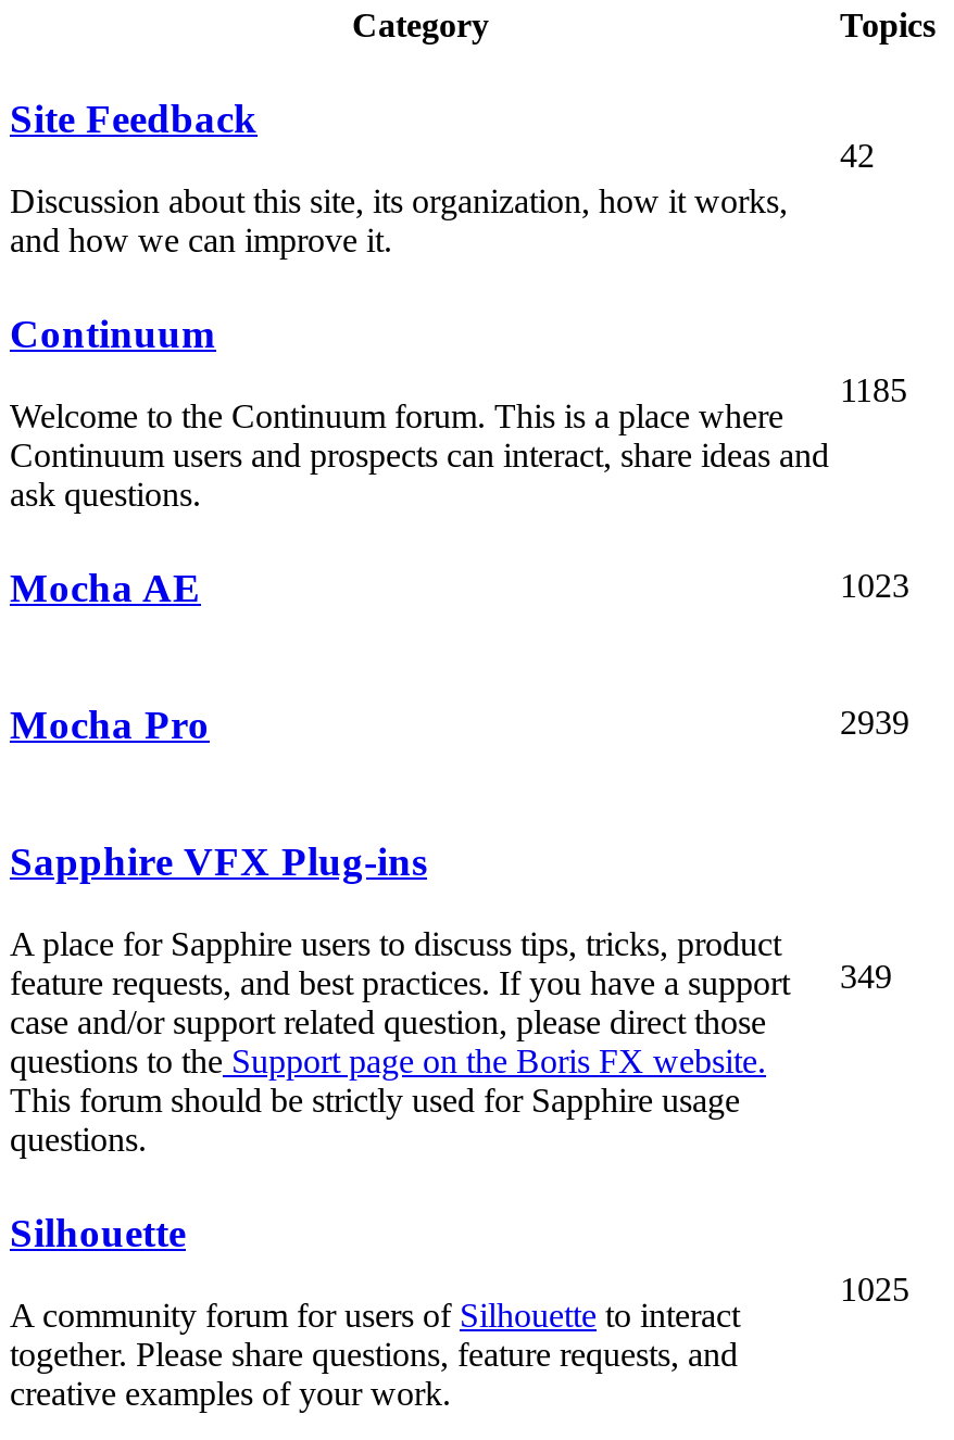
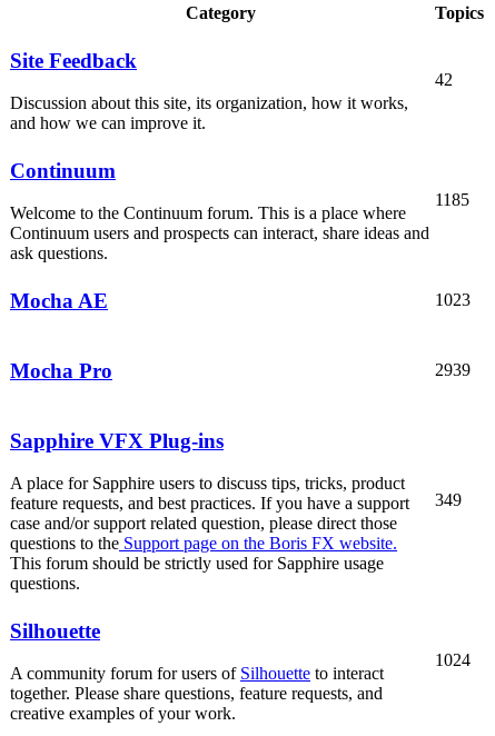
[840,1271,909,1308] 1025 -> [435,650,471,669] 1024

